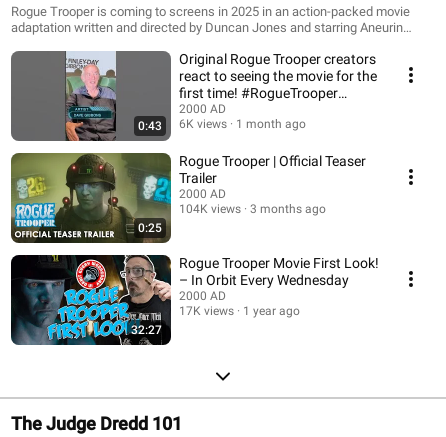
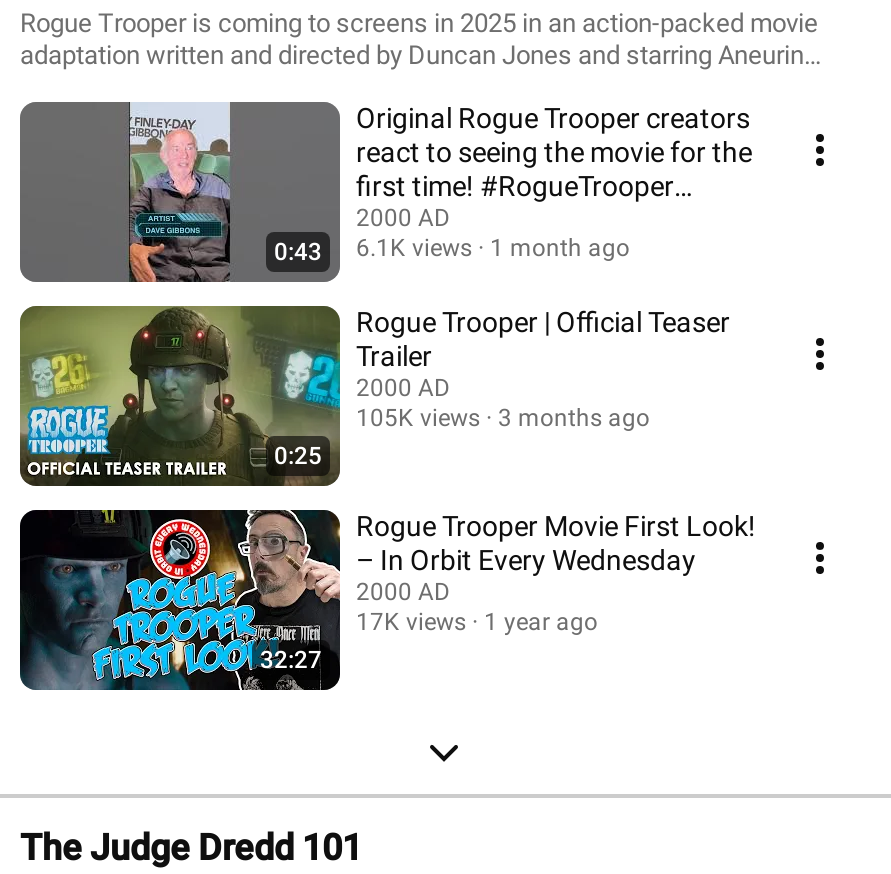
[138,117,306,133] 0:43 6K views 1 month ago -> [274,234,630,266] 0:43 6.1K views 1 month ago
[179,202,326,216] 104K views 3 months ago -> [356,404,650,432] 105K views 3 months ago

